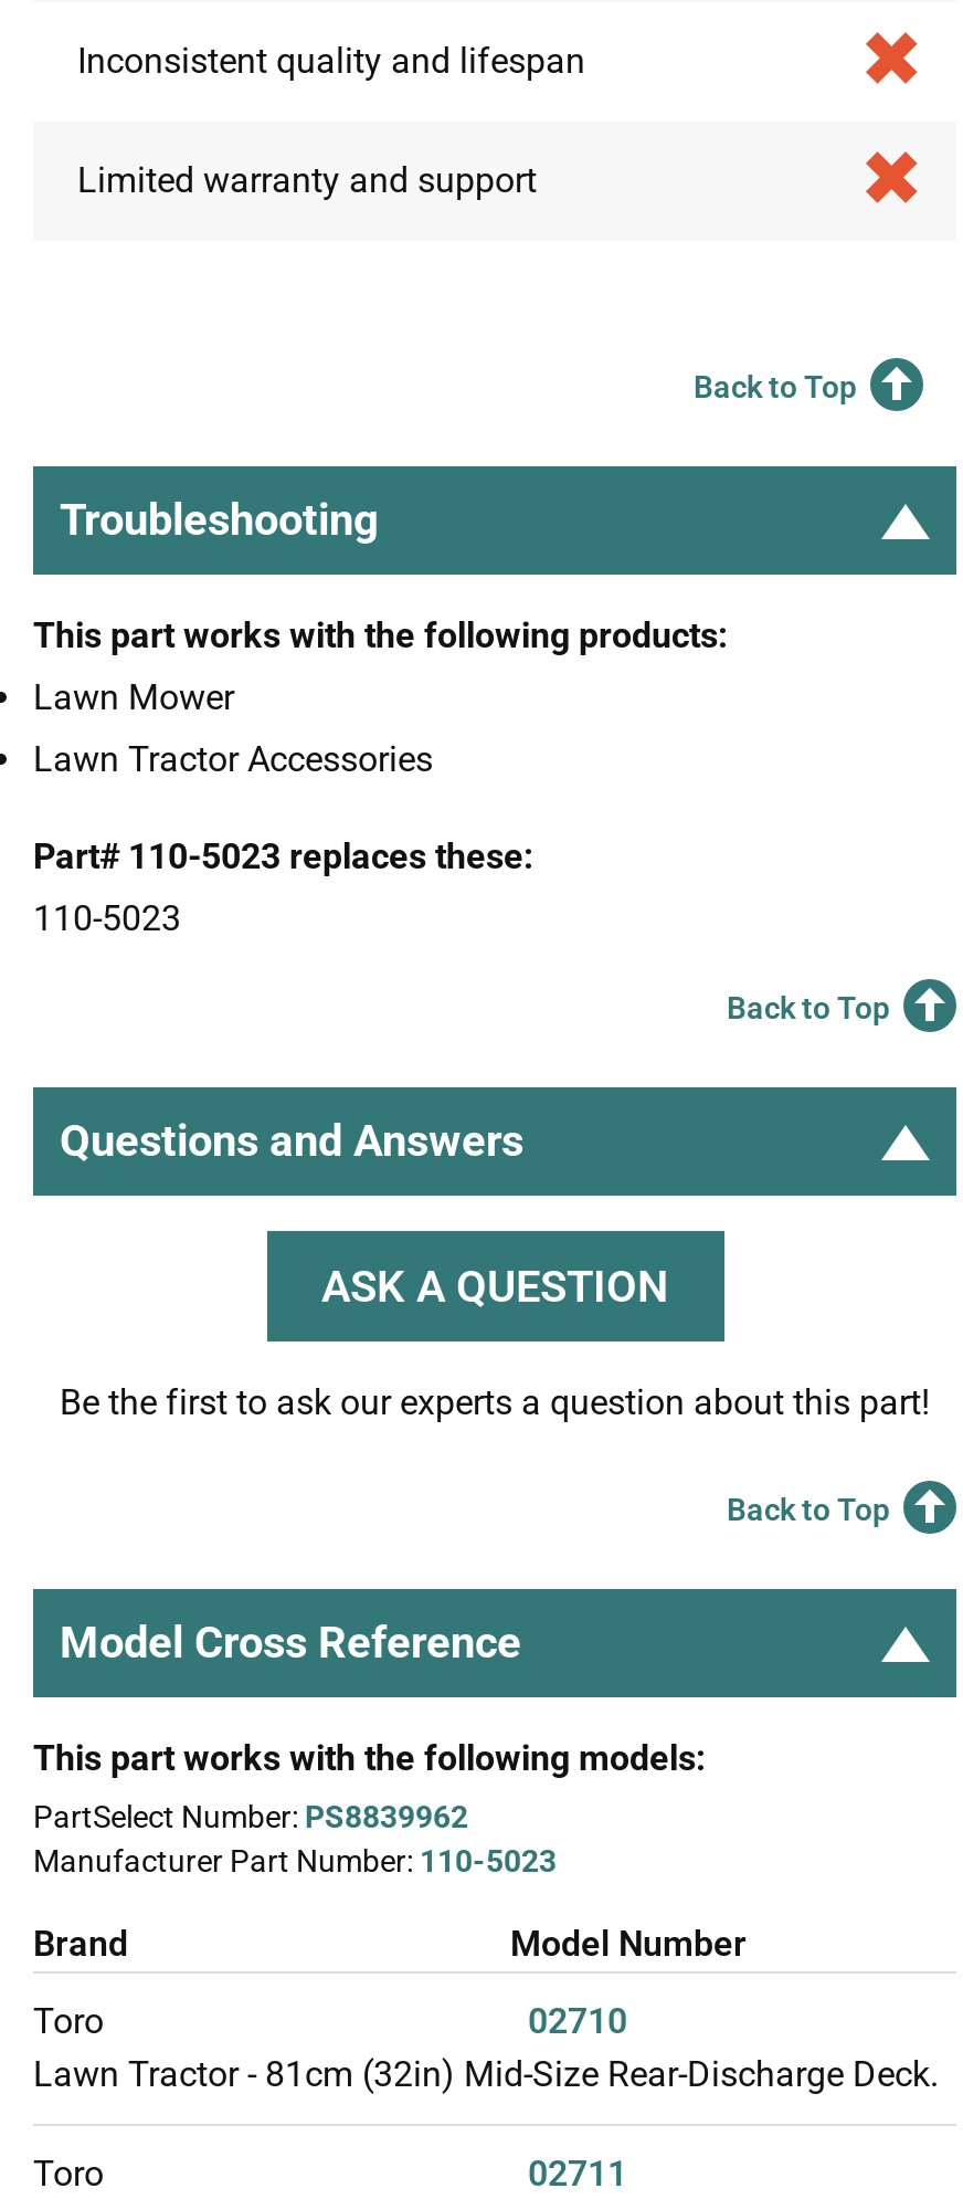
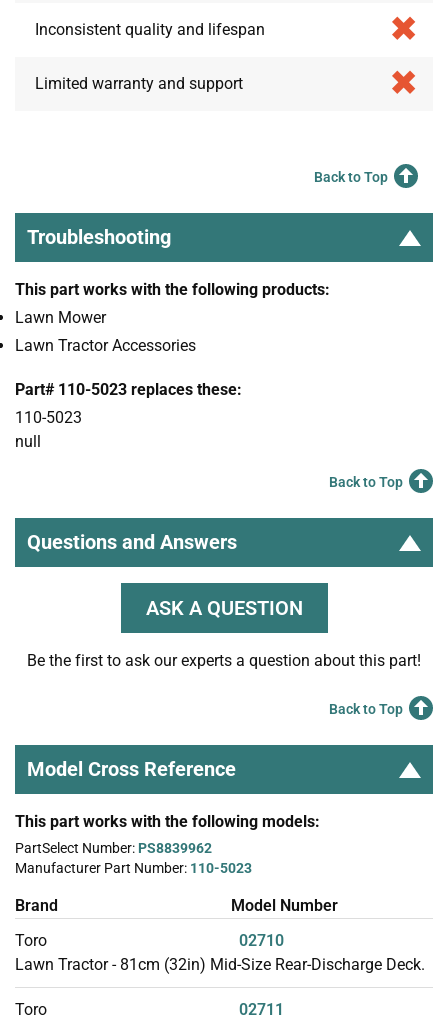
none -> [15,432,41,451] null

